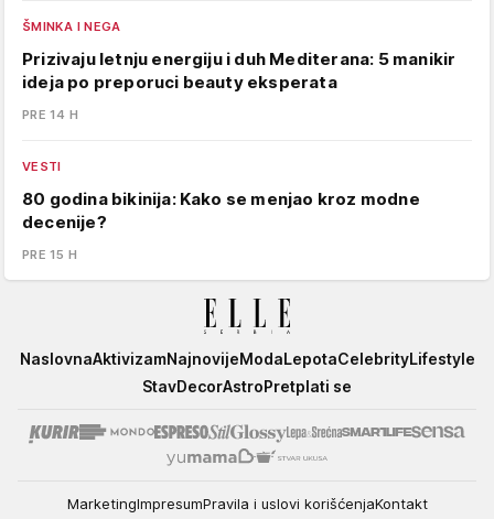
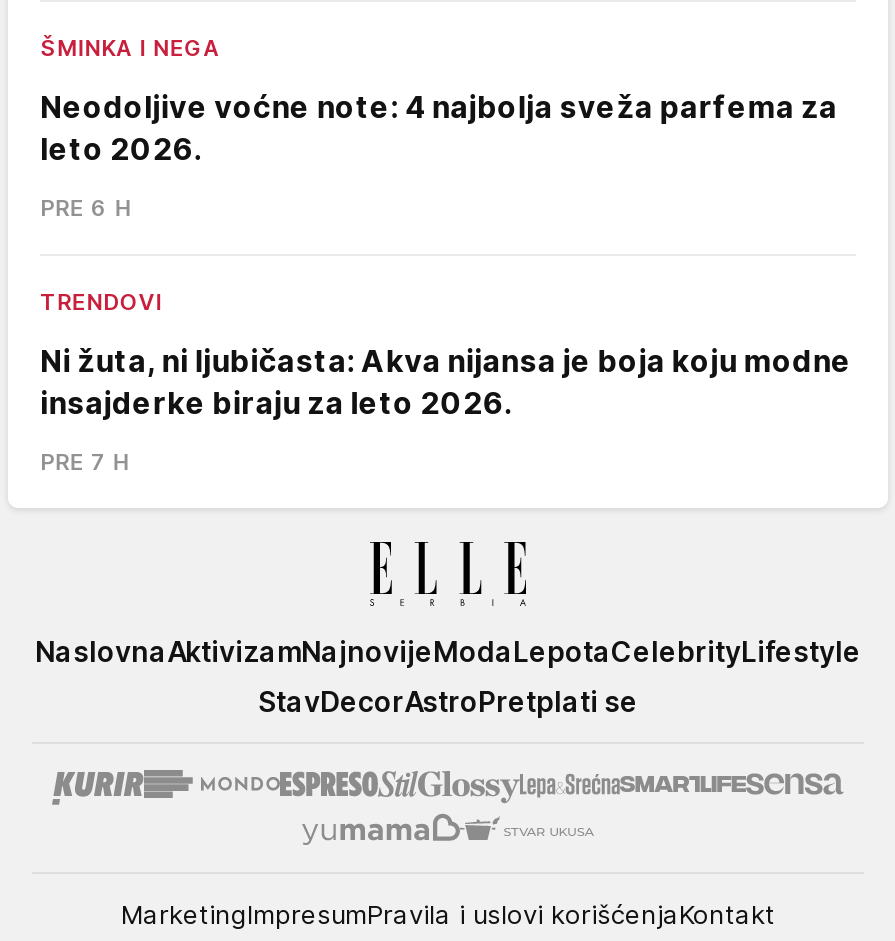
[22,48,456,93] Prizivaju letnju energiju i duh Mediterana: 5 manikir | ideja po preporuci beauty eksperata -> [40,88,838,168] Neodoljive voćne note: 4 najbolja sveža parfema za | leto 2026.
[22,107,78,122] PRE 14 H -> [40,194,131,222] PRE 6 H
[22,159,62,174] VESTI -> [40,288,162,316] TRENDOVI
[22,188,420,233] 80 godina bikinija: Kako se menjao kroz modne | decenije? -> [40,342,851,422] Ni žuta, ni ljubičasta: Akva nijansa je boja koju modne | insajderke biraju za leto 2026.
[22,247,77,262] PRE 15 H -> [40,448,129,476] PRE 7 H

